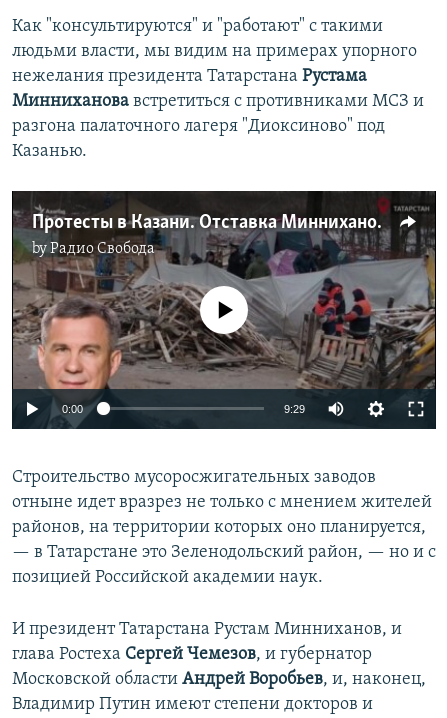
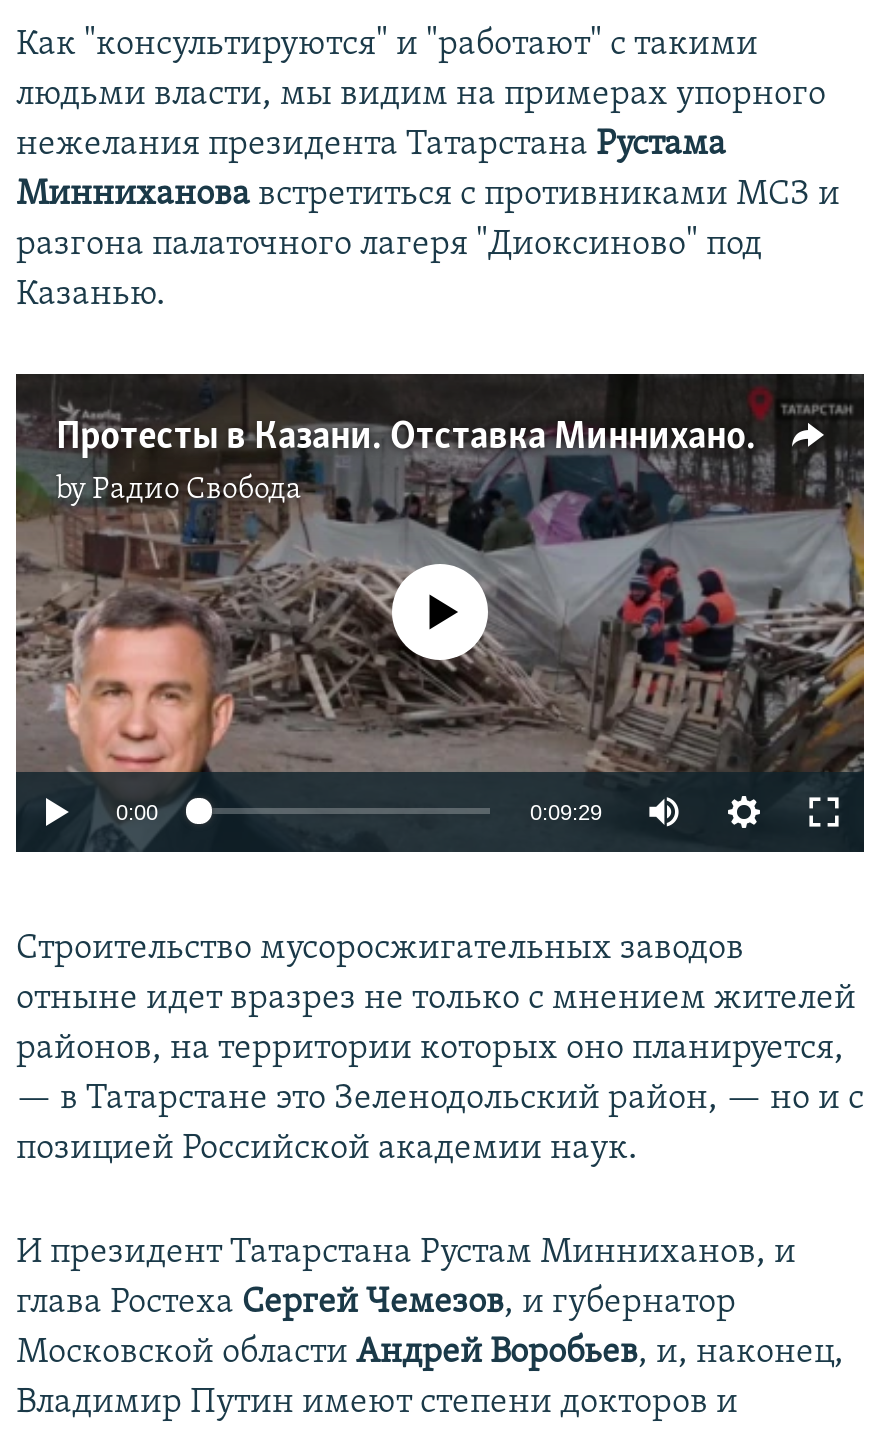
[284,403,305,415] 9:29 -> [530,800,602,824] 0:09:29

